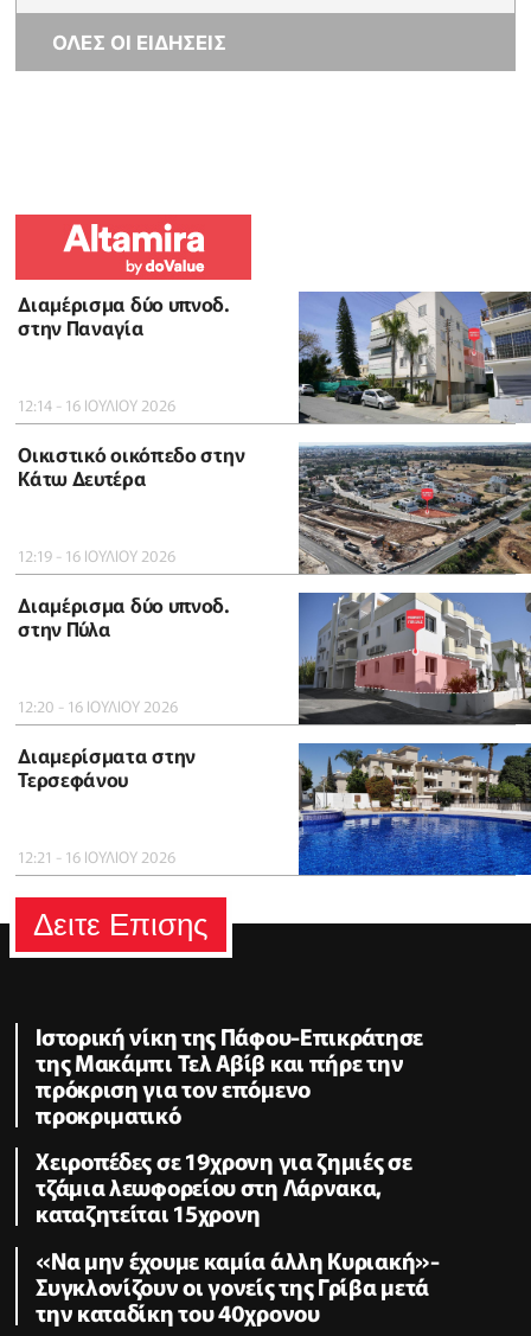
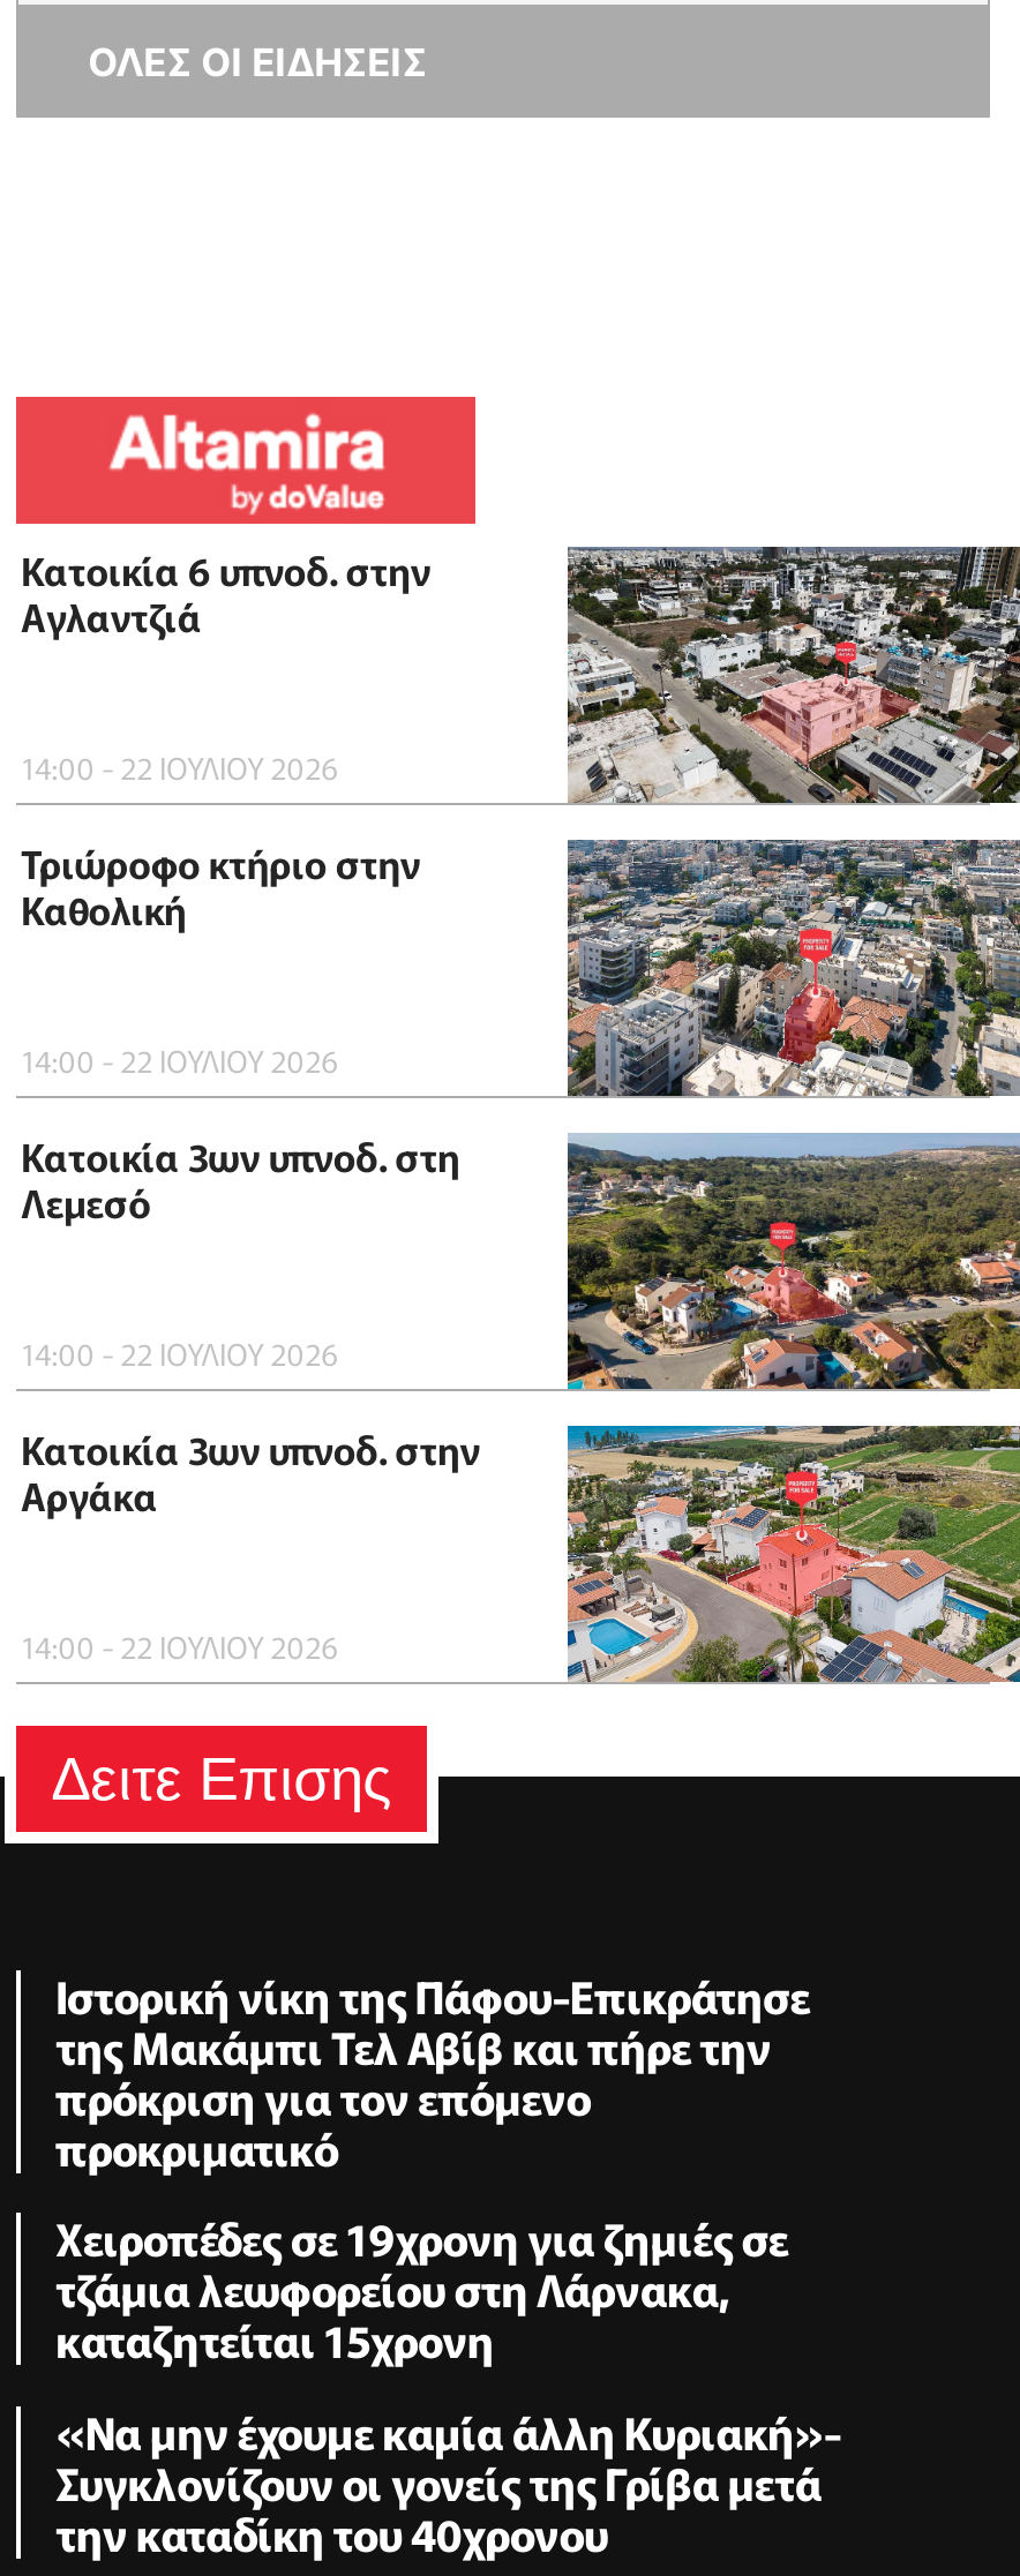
[18,289,229,342] Διαμέρισμα δύο υπνοδ. | στην Παναγία -> [21,542,430,644] Κατοικία 6 υπνοδ. στην | Αγλαντζιά
[298,290,527,424] [image] -> [565,545,1013,805] [image]
[18,394,176,416] 12:14 - 16 ΙΟΥΛΙΟΥ 2026 -> [21,745,337,789] 14:00 - 22 ΙΟΥΛΙΟΥ 2026
[18,440,244,492] Οικιστικό οικόπεδο στην | Κάτω Δευτέρα -> [21,835,420,937] Τριώροφο κτήριο στην | Καθολική
[299,442,527,575] [image] -> [568,838,1013,1098] [image]
[18,544,176,567] 12:19 - 16 ΙΟΥΛΙΟΥ 2026 -> [21,1038,337,1082] 14:00 - 22 ΙΟΥΛΙΟΥ 2026
[18,590,229,643] Διαμέρισμα δύο υπνοδ. | στην Πύλα -> [21,1128,460,1230] Κατοικία 3ων υπνοδ. στη | Λεμεσό
[298,593,527,725] [image] -> [565,1133,1013,1391] [image]
[18,695,178,717] 12:20 - 16 ΙΟΥΛΙΟΥ 2026 -> [21,1331,337,1375] 14:00 - 22 ΙΟΥΛΙΟΥ 2026
[18,741,196,793] Διαμερίσματα στην | Τερσεφάνου -> [21,1421,480,1523] Κατοικία 3ων υπνοδ. στην | Αργάκα
[298,742,527,876] [image] -> [565,1424,1013,1684] [image]
[18,845,176,868] 12:21 - 16 ΙΟΥΛΙΟΥ 2026 -> [21,1624,337,1668] 14:00 - 22 ΙΟΥΛΙΟΥ 2026

